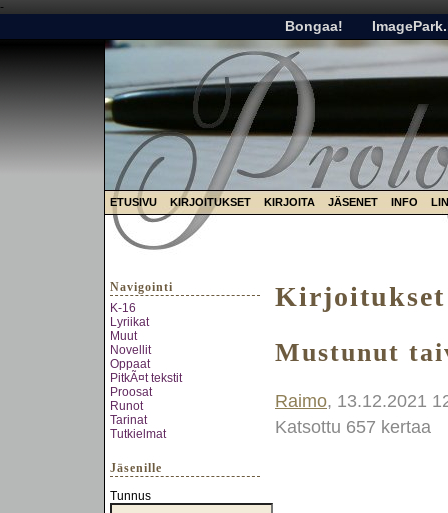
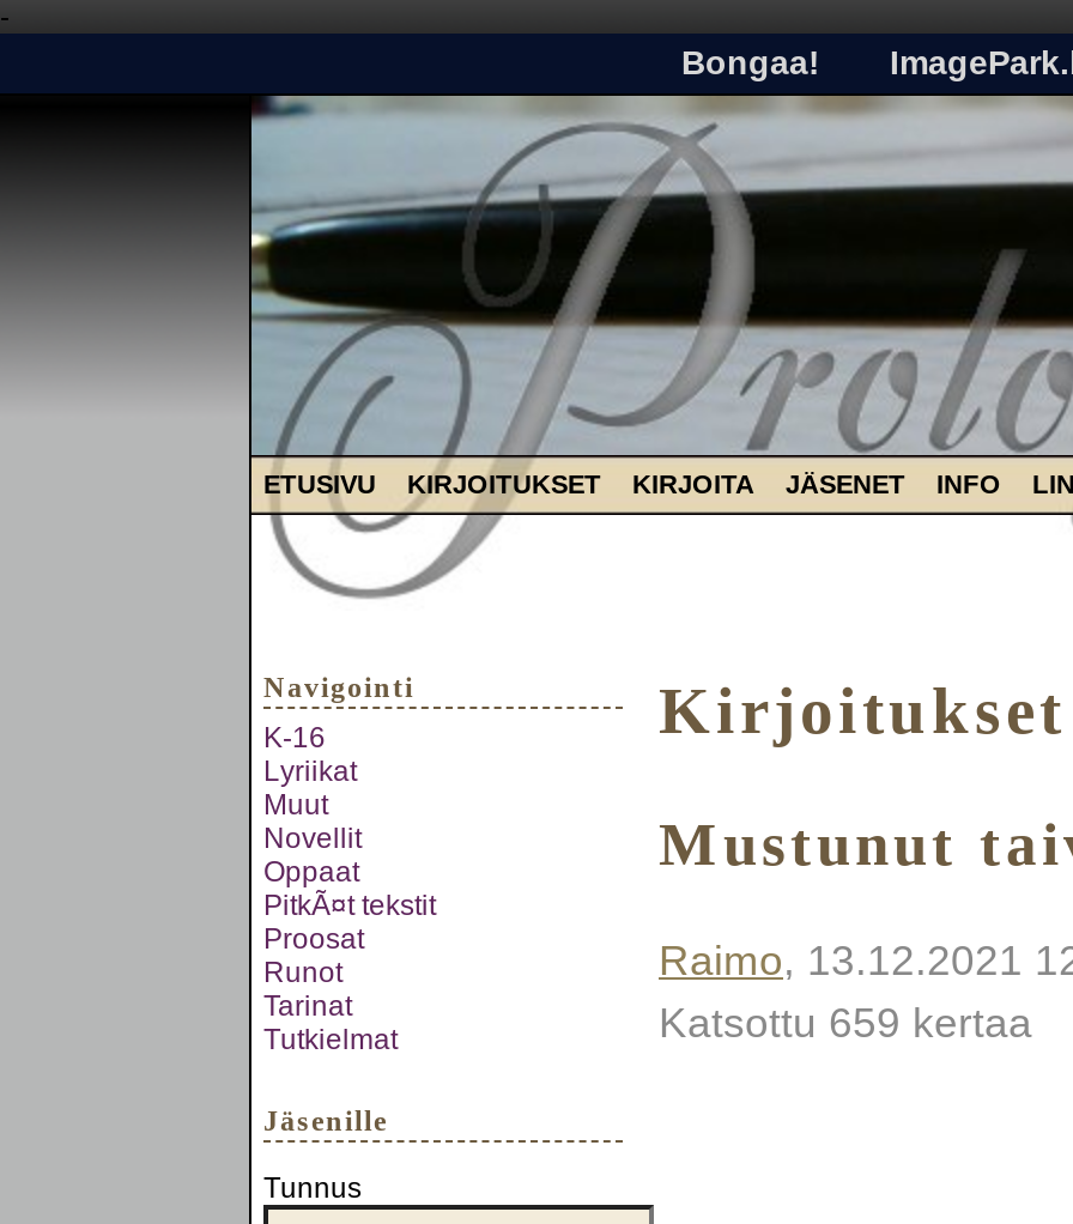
[275,417,431,437] Katsottu 657 kertaa -> [659,1000,1032,1047] Katsottu 659 kertaa

